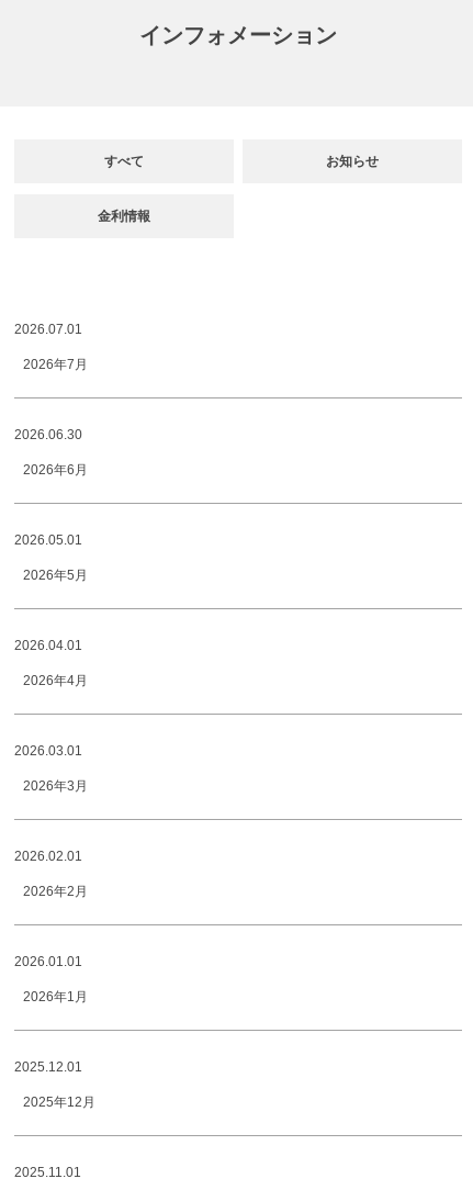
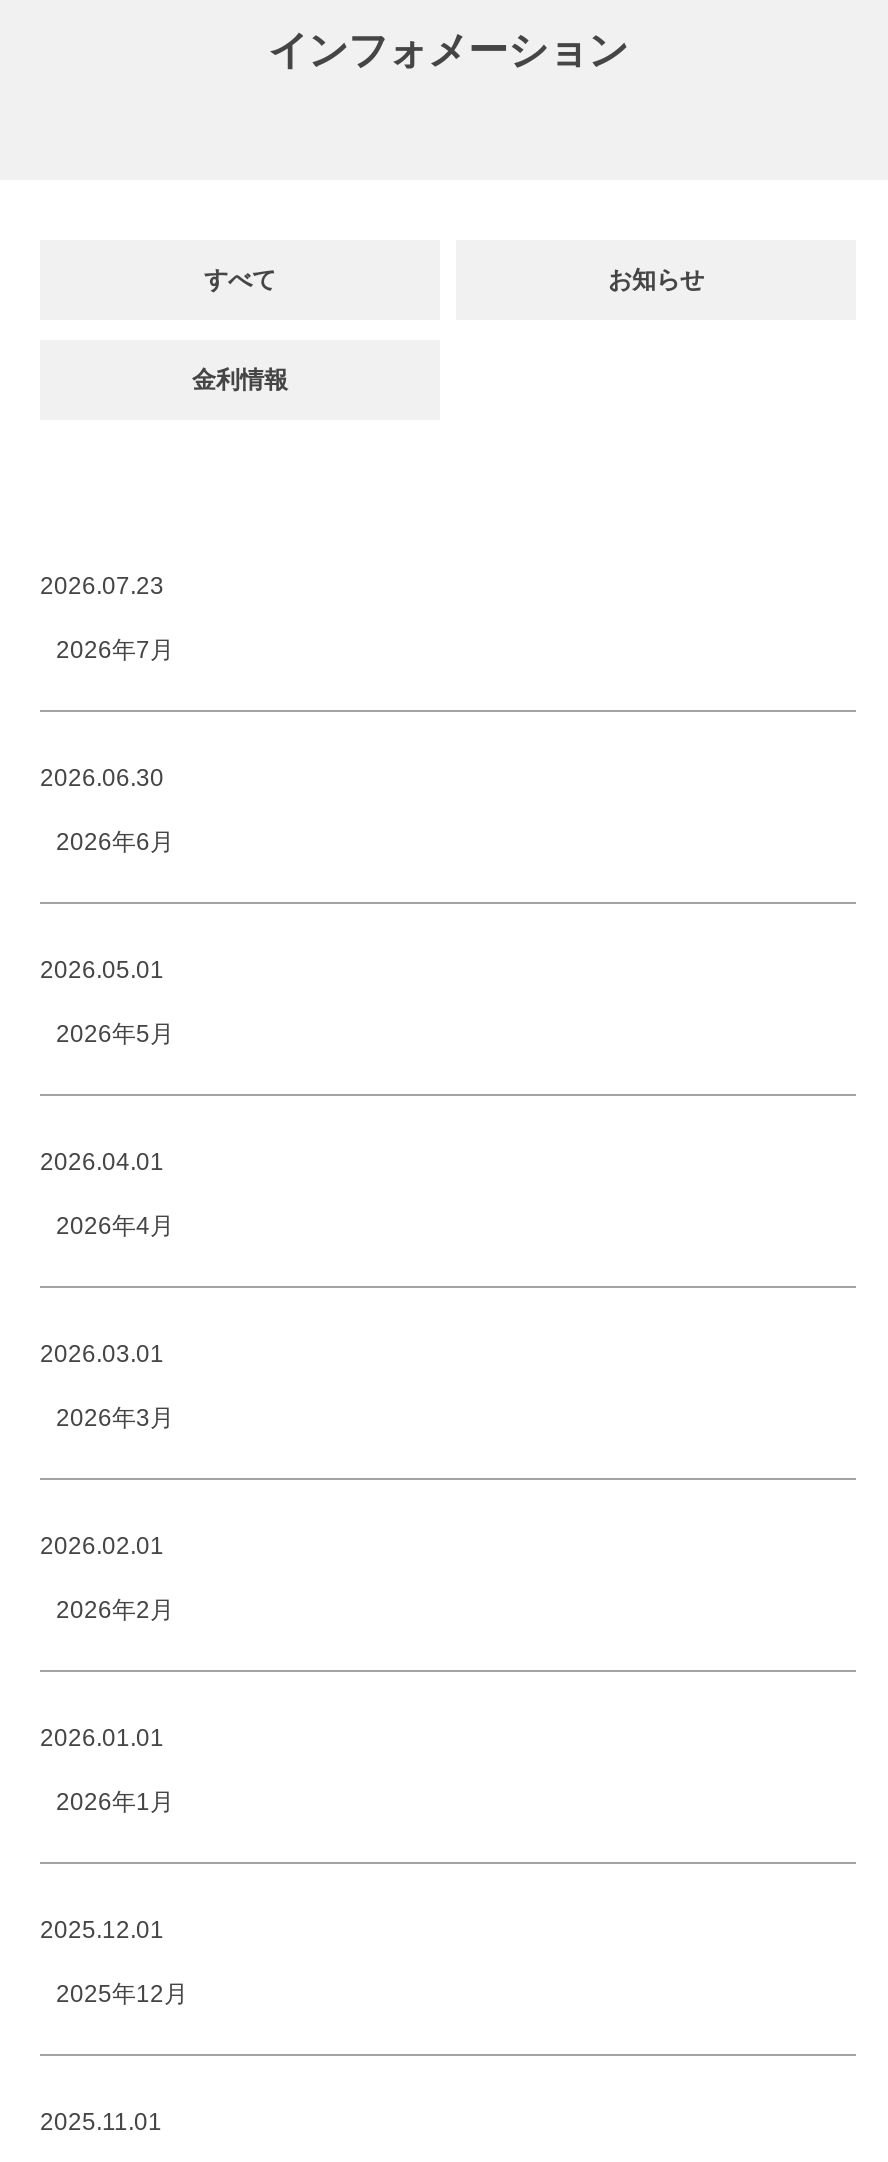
[14,321,82,337] 2026.07.01 -> [40,572,164,600] 2026.07.23

